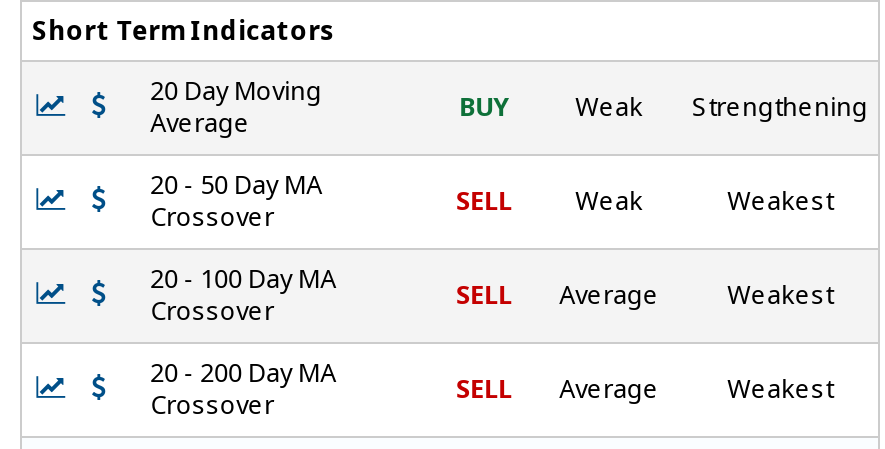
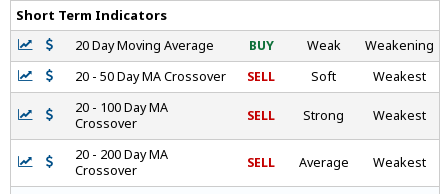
[692,91,868,125] Strengthening -> [365,37,434,54] Weakening
[575,185,643,219] Weak -> [311,68,336,85] Soft
[559,279,659,313] Average -> [303,107,344,124] Strong

